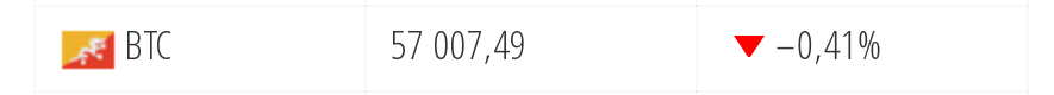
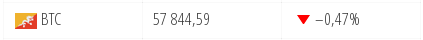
[391,18,526,72] 57 007,49 -> [153,7,210,30] 57 844,59
[776,18,883,72] –0,41% -> [315,7,360,30] –0,47%

